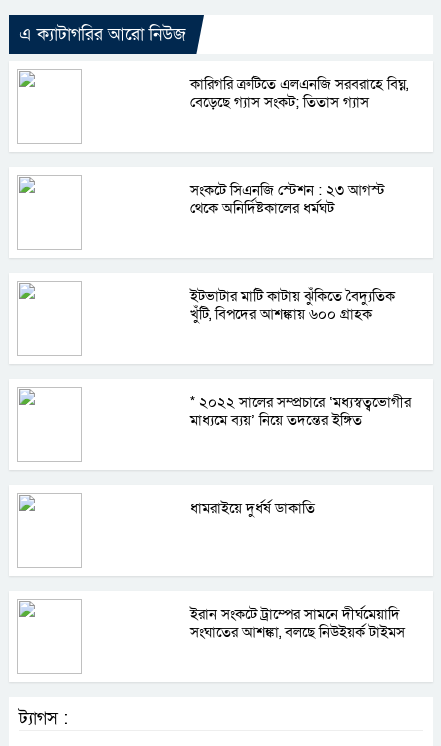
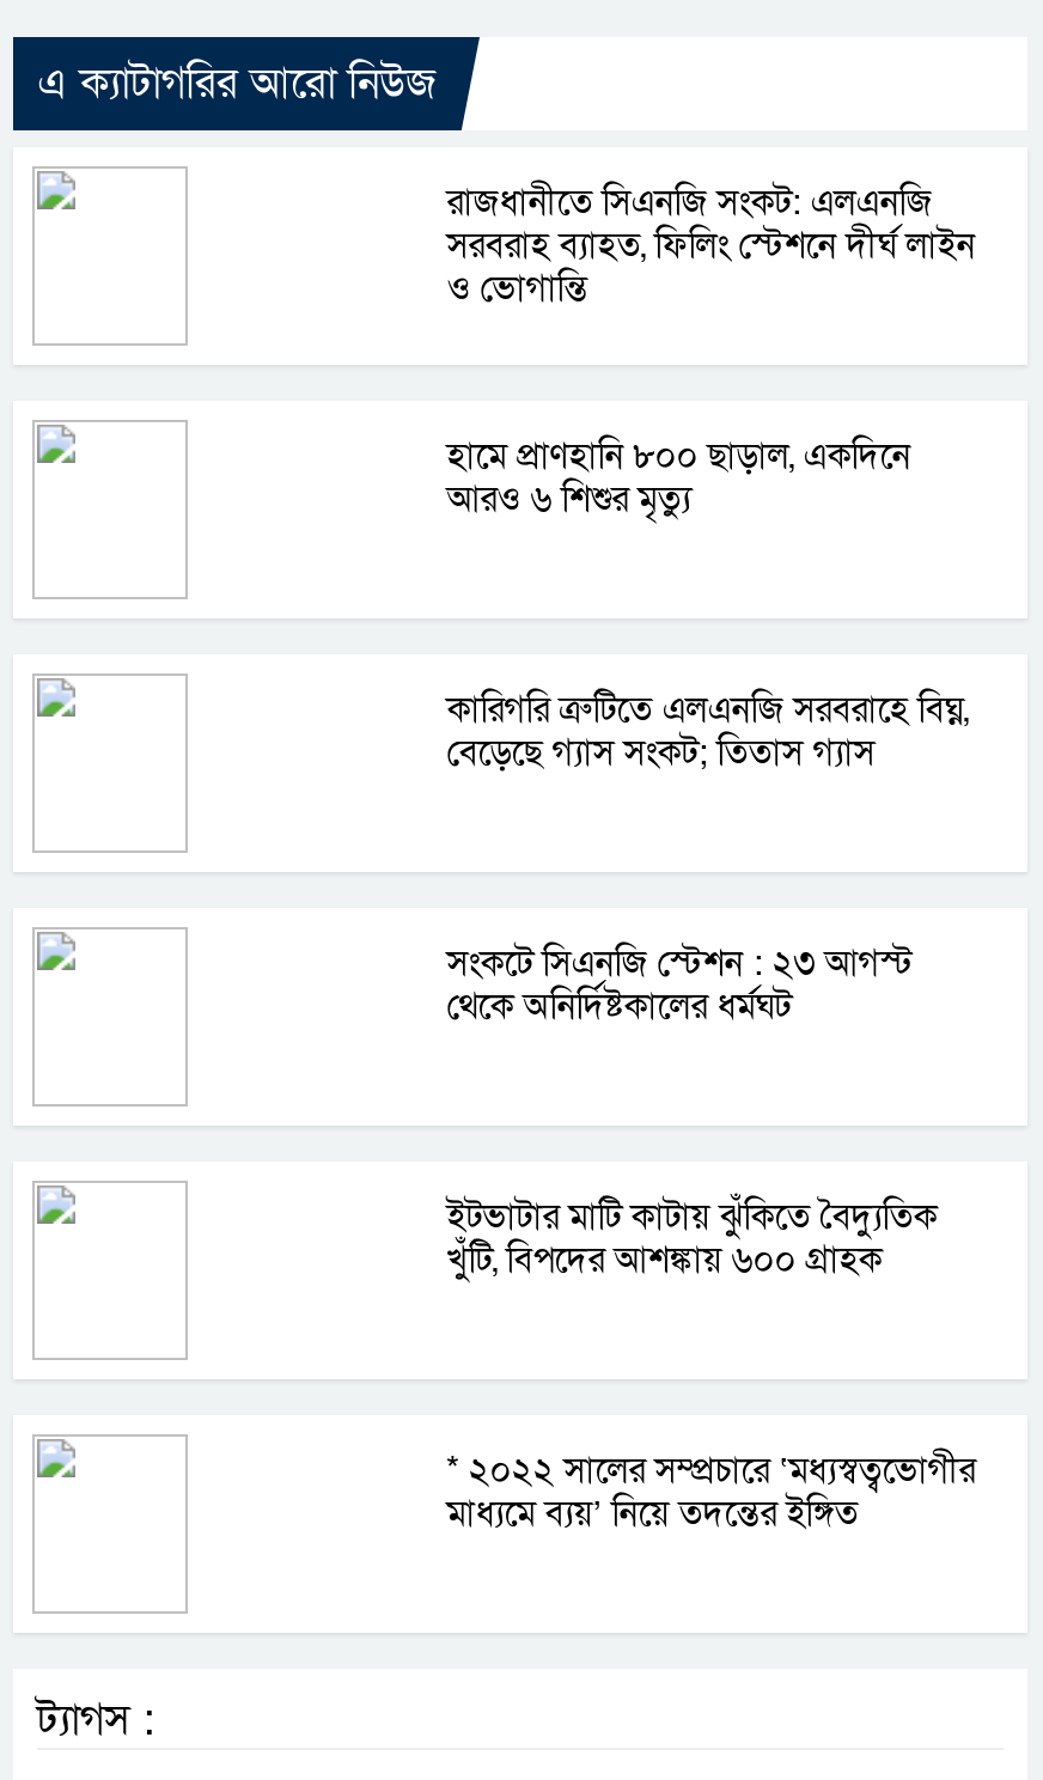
none -> [447,179,975,523] রাজধানীতে সিএনজি সংকট: এলএনজি | সরবরাহ ব্যাহত, ফিলিং স্টেশনে দীর্ঘ লাইন | ও ভোগান্তি | হামে প্রাণহানি ৮০০ ছাড়াল, একদিনে | আরও ৬ শিশুর মৃত্যু
moved [190,74,411,430] -> [447,686,975,1538]: কারিগরি ত্রুটিতে এলএনজি সরবরাহে বিঘ্ন, | বেড়েছে গ্যাস সংকট; তিতাস গ্যাস | সংকটে সিএনজি স্টেশন : ২৩ আগস্ট | থেকে অনির্দিষ্টকালের ধর্মঘট | ইটভাটার মাটি কাটায় ঝুঁকিতে বৈদ্যুতিক | খুঁটি, বিপদের আশঙ্কায় ৬০০ গ্রাহক | * ২০২২ সালের সম্প্রচারে ‘মধ্যস্বত্বভোগীর | মাধ্যমে ব্যয়’ নিয়ে তদন্তের ইঙ্গিত
[190,498,315,518] ধামরাইয়ে দুর্ধর্ষ ডাকাতি -> none
[190,604,405,642] ইরান সংকটে ট্রাম্পের সামনে দীর্ঘমেয়াদি | সংঘাতের আশঙ্কা, বলছে নিউইয়র্ক টাইমস -> none

